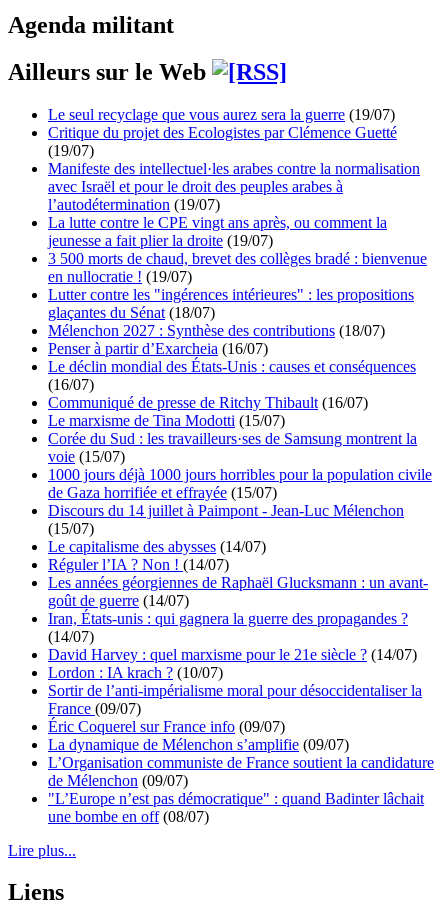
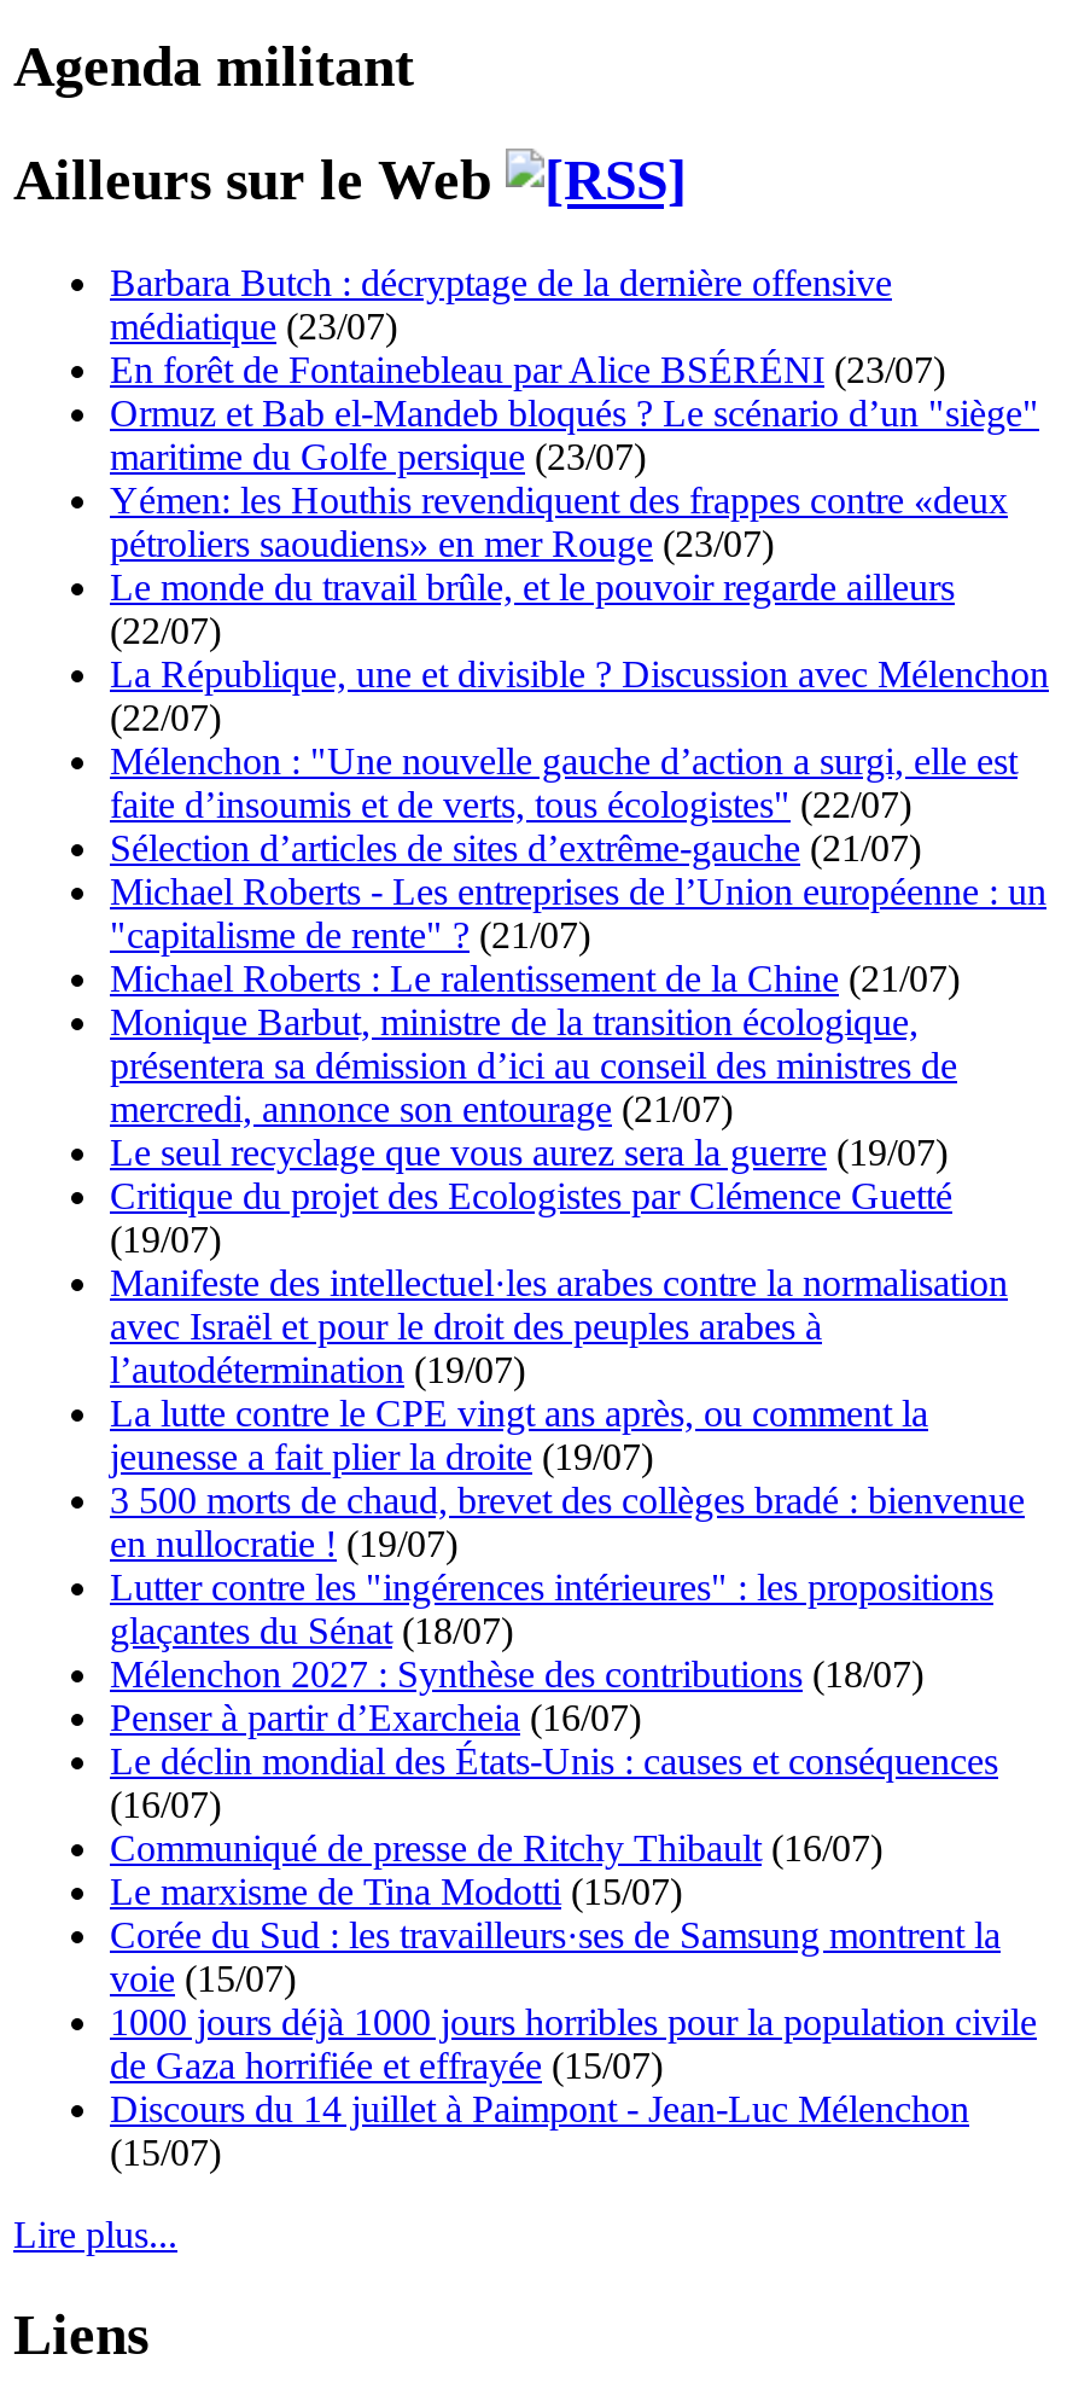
none -> [110,261,1049,1128] Barbara Butch : décryptage de la dernière offensive | médiatique (23/07) | En forêt de Fontainebleau par Alice BSÉRÉNI (23/07) | Ormuz et Bab el-Mandeb bloqués ? Le scénario d’un "siège" | maritime du Golfe persique (23/07) | Yémen: les Houthis revendiquent des frappes contre «deux | pétroliers saoudiens» en mer Rouge (23/07) | Le monde du travail brûle, et le pouvoir regarde ailleurs | (22/07) | La République, une et divisible ? Discussion avec Mélenchon | (22/07) | Mélenchon : "Une nouvelle gauche d’action a surgi, elle est | faite d’insoumis et de verts, tous écologistes" (22/07) | Sélection d’articles de sites d’extrême-gauche (21/07) | Michael Roberts - Les entreprises de l’Union européenne : un | "capitalisme de rente" ? (21/07) | Michael Roberts : Le ralentissement de la Chine (21/07) | Monique Barbut, ministre de la transition écologique, | présentera sa démission d’ici au conseil des ministres de | mercredi, annonce son entourage (21/07)
moved [48,105,432,536] -> [110,1130,1037,2172]: Le seul recyclage que vous aurez sera la guerre (19/07) | Critique du projet des Ecologistes par Clémence Guetté | (19/07) | ... | Discours du 14 juillet à Paimpont - Jean-Luc Mélenchon | (15/07)
[48,537,434,824] Le capitalisme des abysses (14/07) | Réguler l’IA ? Non ! (14/07) | Les années géorgiennes de Raphaël Glucksmann : un avant- | goût de guerre (14/07) | Iran, États-unis : qui gagnera la guerre des propagandes ? | (14/07) | David Harvey : quel marxisme pour le 21e siècle ? (14/07) | Lordon : IA krach ? (10/07) | Sortir de l’anti-impérialisme moral pour désoccidentaliser la | France (09/07) | Éric Coquerel sur France info (09/07) | La dynamique de Mélenchon s’amplifie (09/07) | L’Organisation communiste de France soutient la candidature | de Mélenchon (09/07) | "L’Europe n’est pas démocratique" : quand Badinter lâchait | une bombe en off (08/07) -> none

